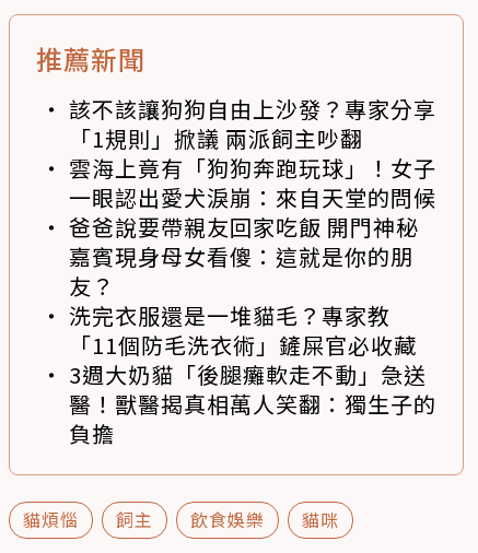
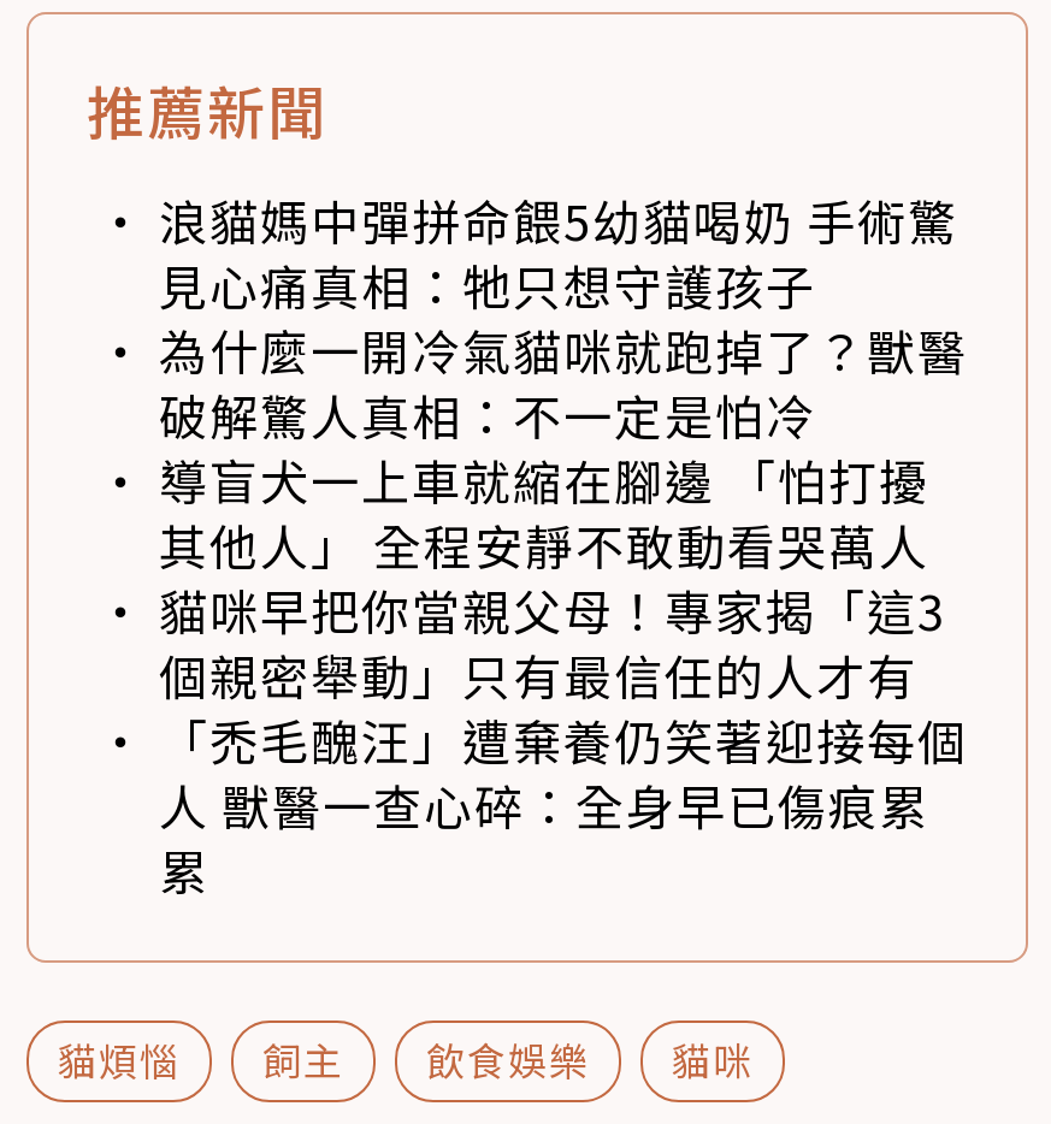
[69,93,436,449] 該不該讓狗狗自由上沙發？專家分享 | 「1規則」掀議 兩派飼主吵翻 | 雲海上竟有「狗狗奔跑玩球」！女子 | 一眼認出愛犬淚崩：來自天堂的問候 | 爸爸說要帶親友回家吃飯 開門神秘 | 嘉賓現身母女看傻：這就是你的朋 | 友？ | 洗完衣服還是一堆貓毛？專家教 | 「11個防毛洗衣術」鏟屎官必收藏 | 3週大奶貓「後腿癱軟走不動」急送 | 醫！獸醫揭真相萬人笑翻：獨生子的 | 負擔 -> [159,186,968,905] 浪貓媽中彈拼命餵5幼貓喝奶 手術驚 | 見心痛真相：牠只想守護孩子 | 為什麼一開冷氣貓咪就跑掉了？獸醫 | 破解驚人真相：不一定是怕冷 | 導盲犬一上車就縮在腳邊 「怕打擾 | 其他人」 全程安靜不敢動看哭萬人 | 貓咪早把你當親父母！專家揭「這3 | 個親密舉動」只有最信任的人才有 | 「禿毛醜汪」遭棄養仍笑著迎接每個 | 人 獸醫一查心碎：全身早已傷痕累 | 累

